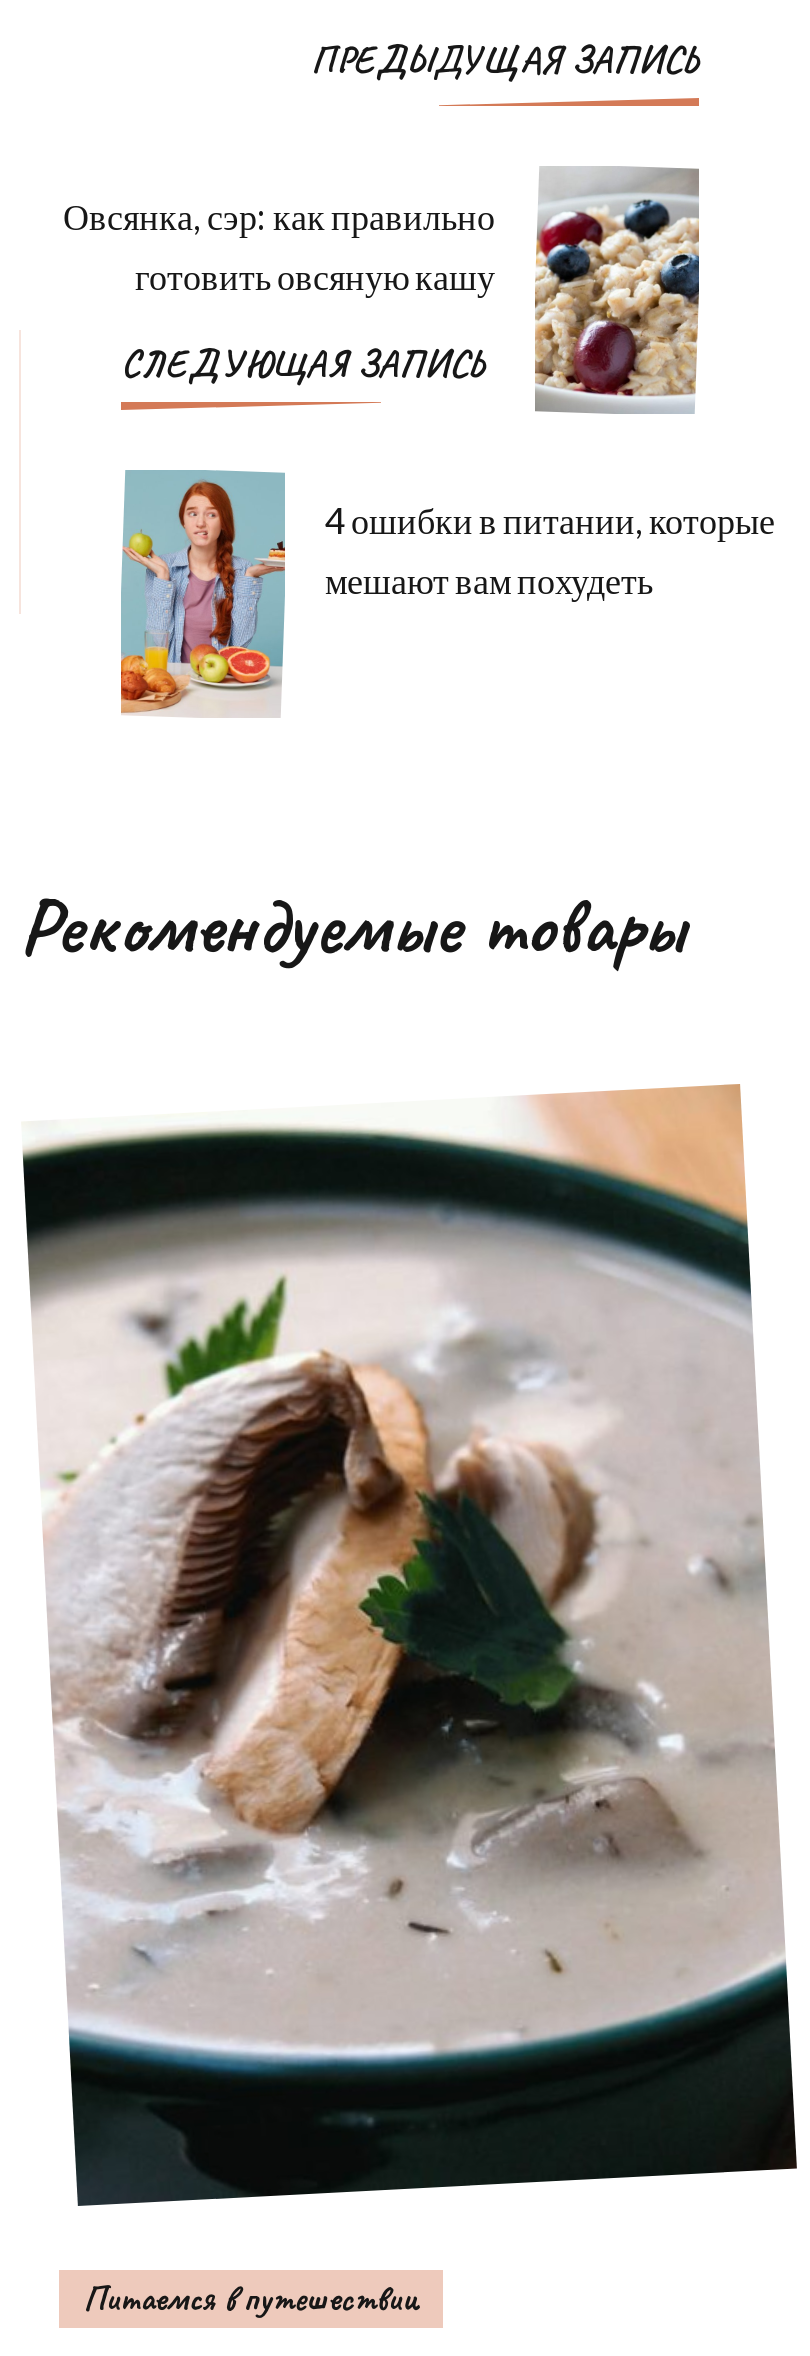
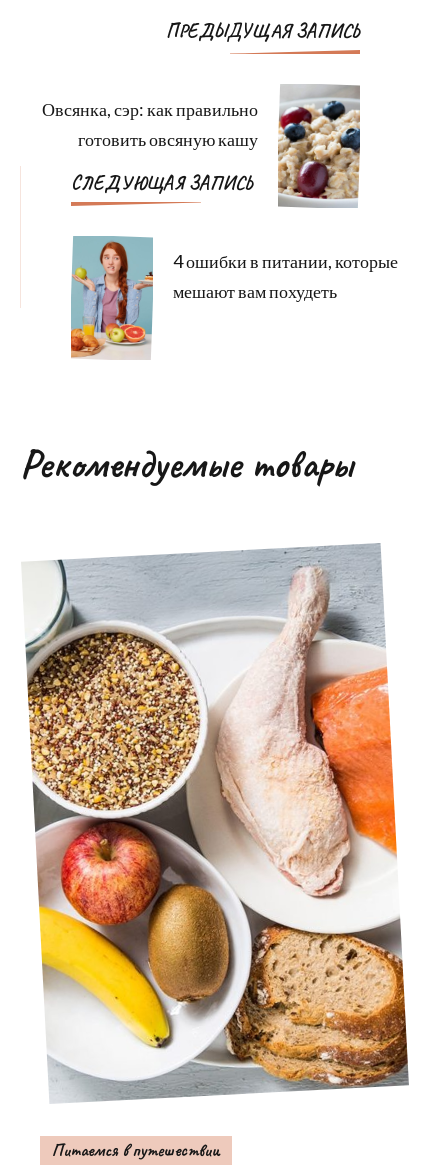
[21,1084,797,2208] [image] -> [22,543,408,1104] [image]

